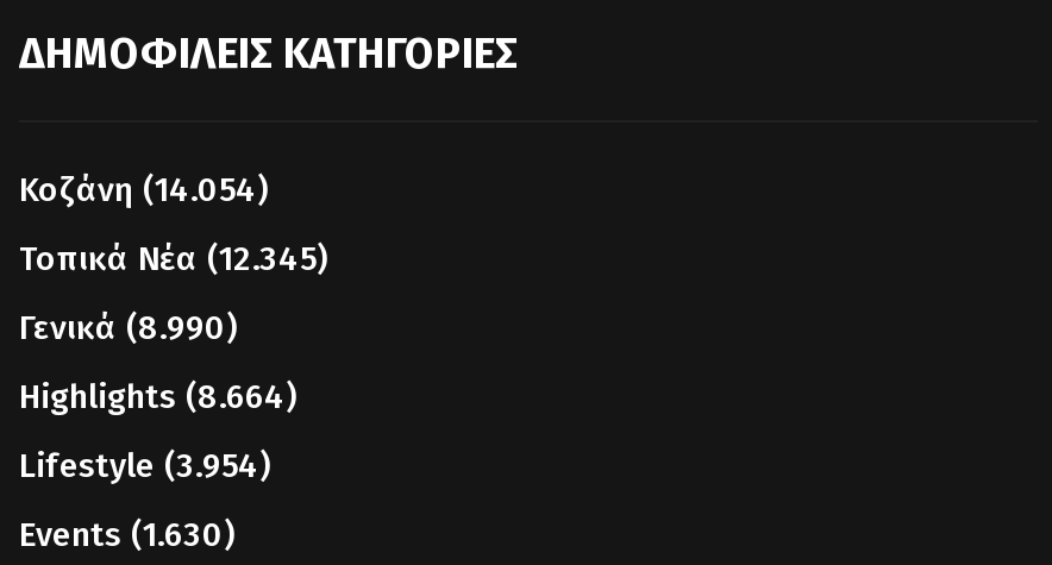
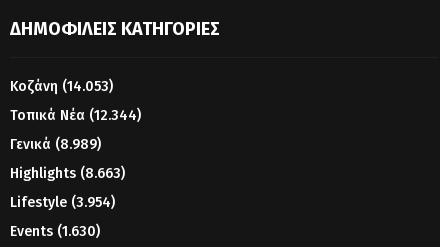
[19,170,267,210] Κοζάνη (14.054) -> [10,78,113,95] Κοζάνη (14.053)
[19,239,326,279] Τοπικά Νέα (12.345) -> [10,107,141,124] Τοπικά Νέα (12.344)
[19,308,236,348] Γενικά (8.990) -> [10,136,101,153] Γενικά (8.989)
[19,377,295,417] Highlights (8.664) -> [10,165,125,182] Highlights (8.663)

